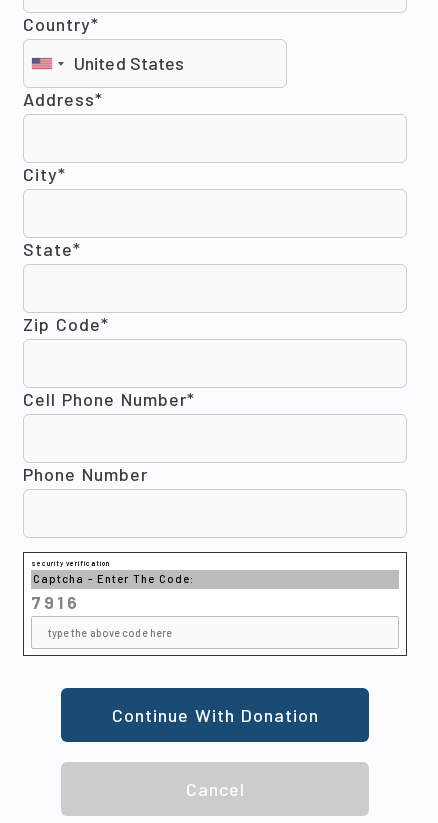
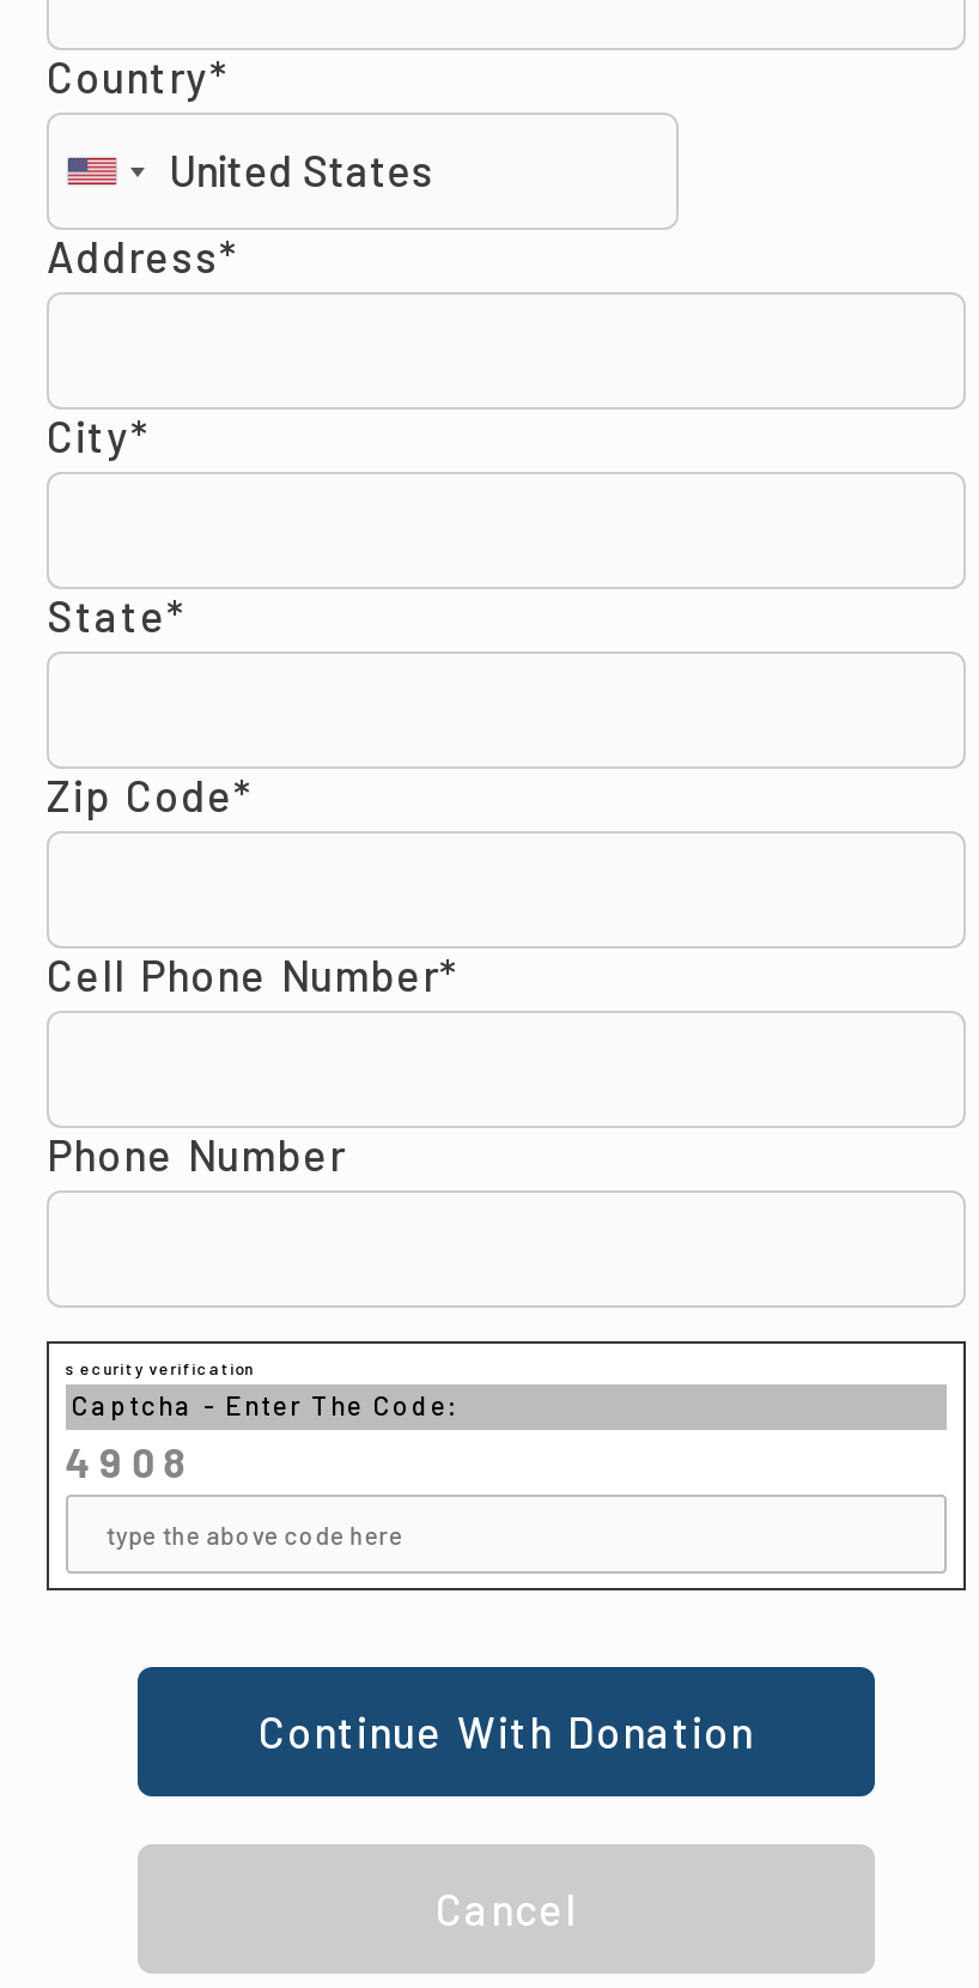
[31,592,80,612] 7916 -> [65,1436,195,1484] 4908

